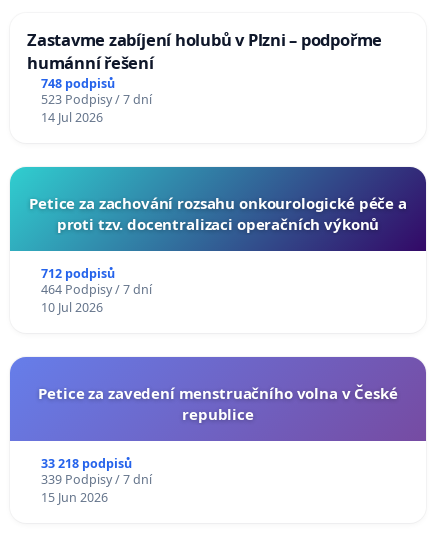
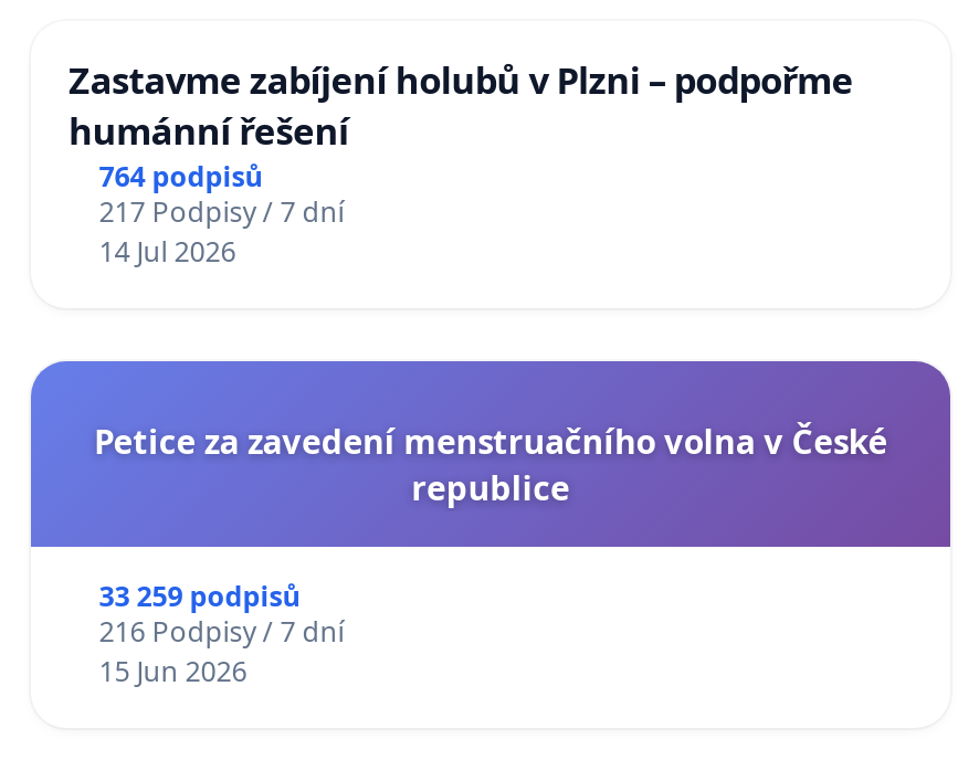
[41,75,115,92] 748 podpisů -> [99,157,263,195] 764 podpisů
[41,91,152,108] 523 Podpisy / 7 dní -> [99,193,344,230] 217 Podpisy / 7 dní
[10,166,425,316] [image] | Petice za zachování rozsahu onkourologické péče a | proti tzv. docentralizaci operačních výkonů | 712 podpisů | 464 Podpisy / 7 dní | 10 Jul 2026 -> none
[41,455,132,472] 33 218 podpisů -> [99,577,300,615] 33 259 podpisů
[41,471,152,488] 339 Podpisy / 7 dní -> [99,612,344,650] 216 Podpisy / 7 dní

